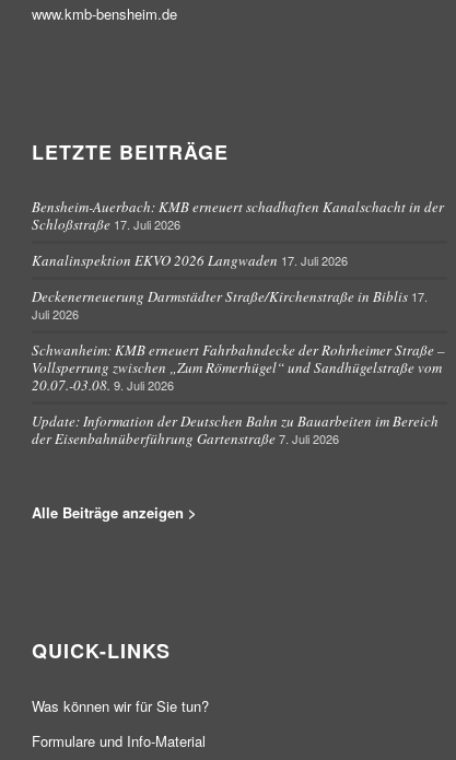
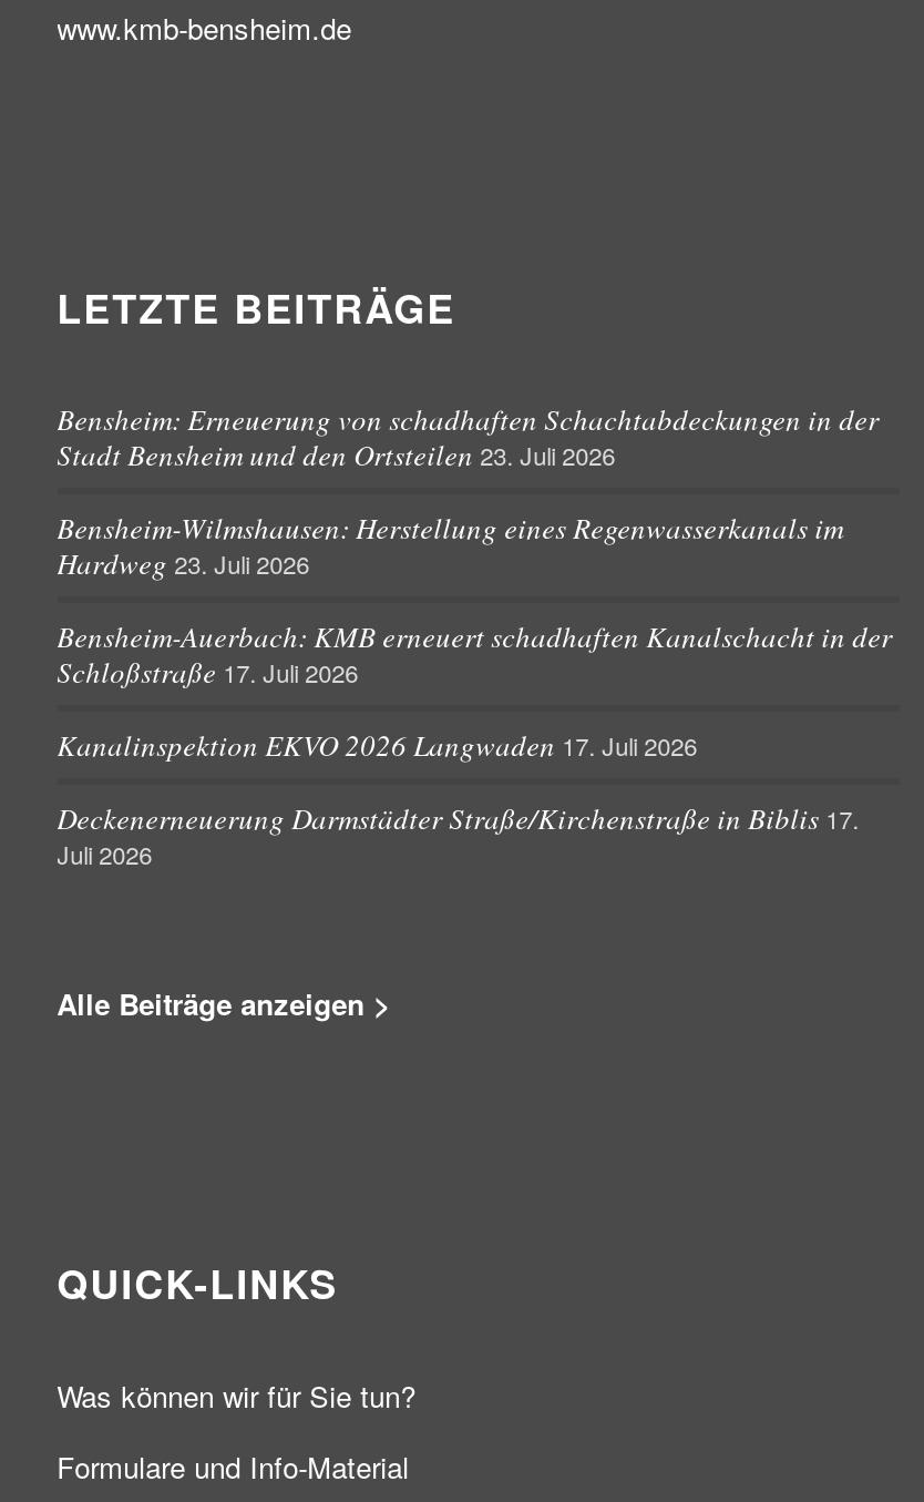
none -> [57,399,879,583] Bensheim: Erneuerung von schadhaften Schachtabdeckungen in der | Stadt Bensheim und den Ortsteilen 23. Juli 2026 | Bensheim-Wilmshausen: Herstellung eines Regenwasserkanals im | Hardweg 23. Juli 2026
moved [31,197,444,323] -> [57,616,892,871]: Bensheim-Auerbach: KMB erneuert schadhaften Kanalschacht in der | Schloßstraße 17. Juli 2026 | Kanalinspektion EKVO 2026 Langwaden 17. Juli 2026 | Deckenerneuerung Darmstädter Straße/Kirchenstraße in Biblis 17. | Juli 2026
[31,340,445,448] Schwanheim: KMB erneuert Fahrbahndecke der Rohrheimer Straße – | Vollsperrung zwischen „Zum Römerhügel“ und Sandhügelstraße vom | 20.07.-03.08. 9. Juli 2026 | Update: Information der Deutschen Bahn zu Bauarbeiten im Bereich | der Eisenbahnüberführung Gartenstraße 7. Juli 2026 -> none

